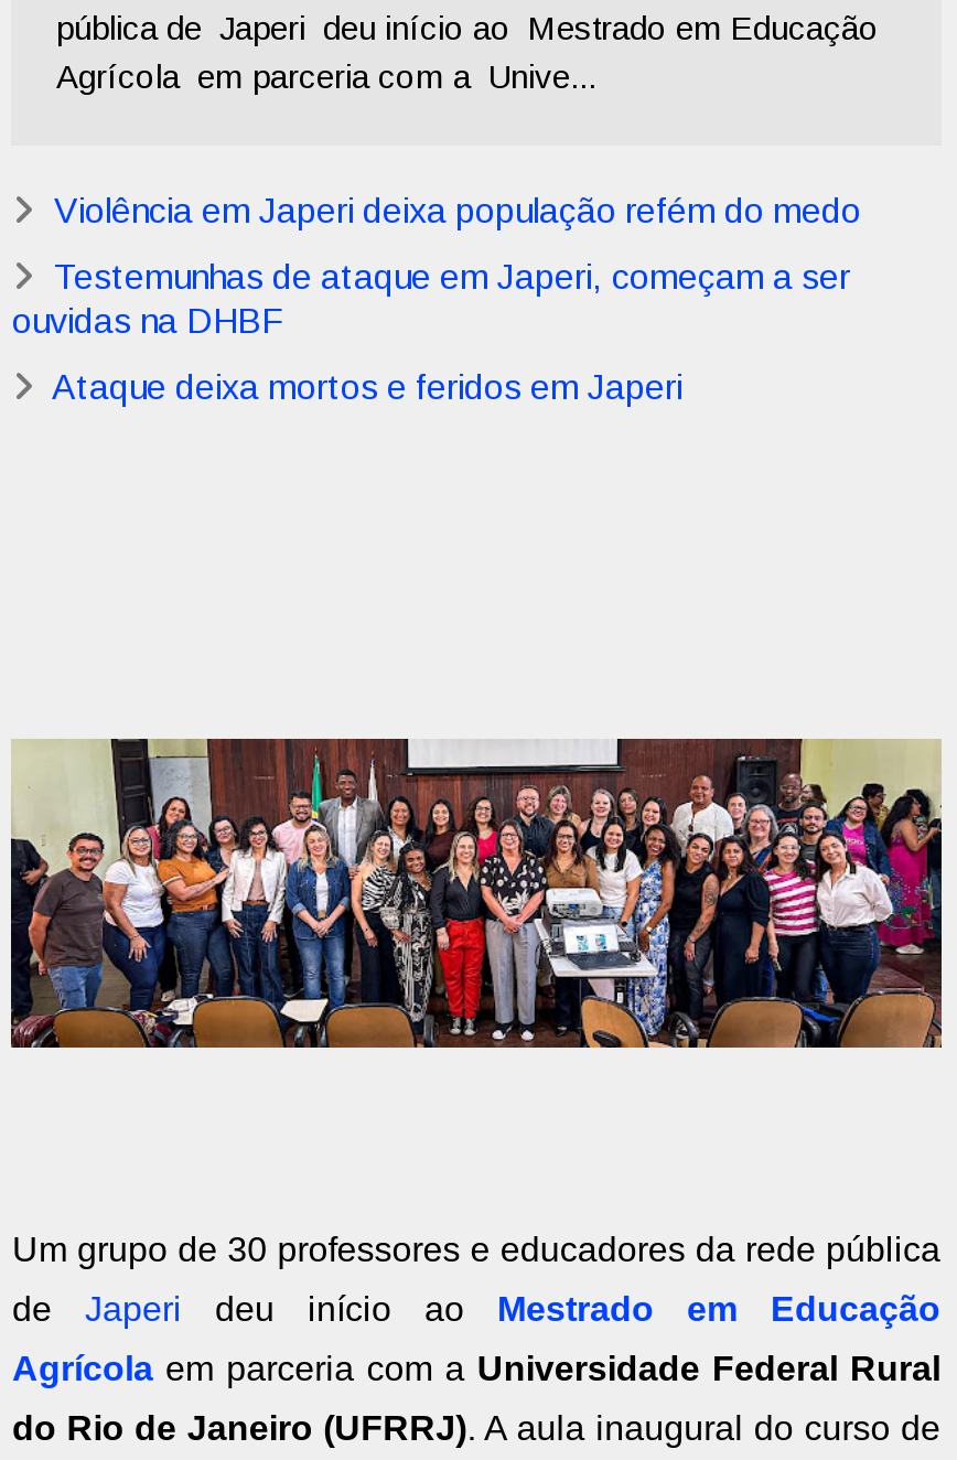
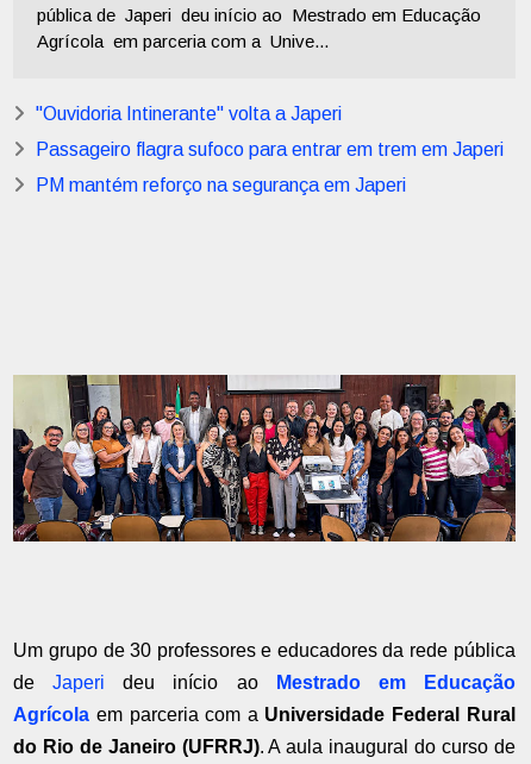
[54,192,861,230] Violência em Japeri deixa população refém do medo -> [36,104,342,124] "Ouvidoria Intinerante" volta a Japeri
[12,258,850,340] Testemunhas de ataque em Japeri, começam a ser | ouvidas na DHBF -> [36,139,504,160] Passageiro flagra sufoco para entrar em trem em Japeri
[52,369,682,406] Ataque deixa mortos e feridos em Japeri -> [36,175,406,195] PM mantém reforço na segurança em Japeri

